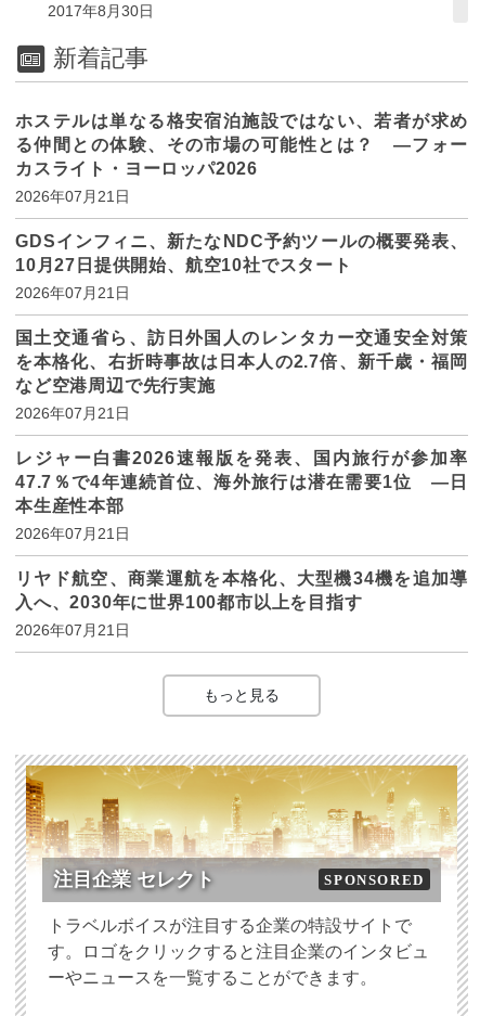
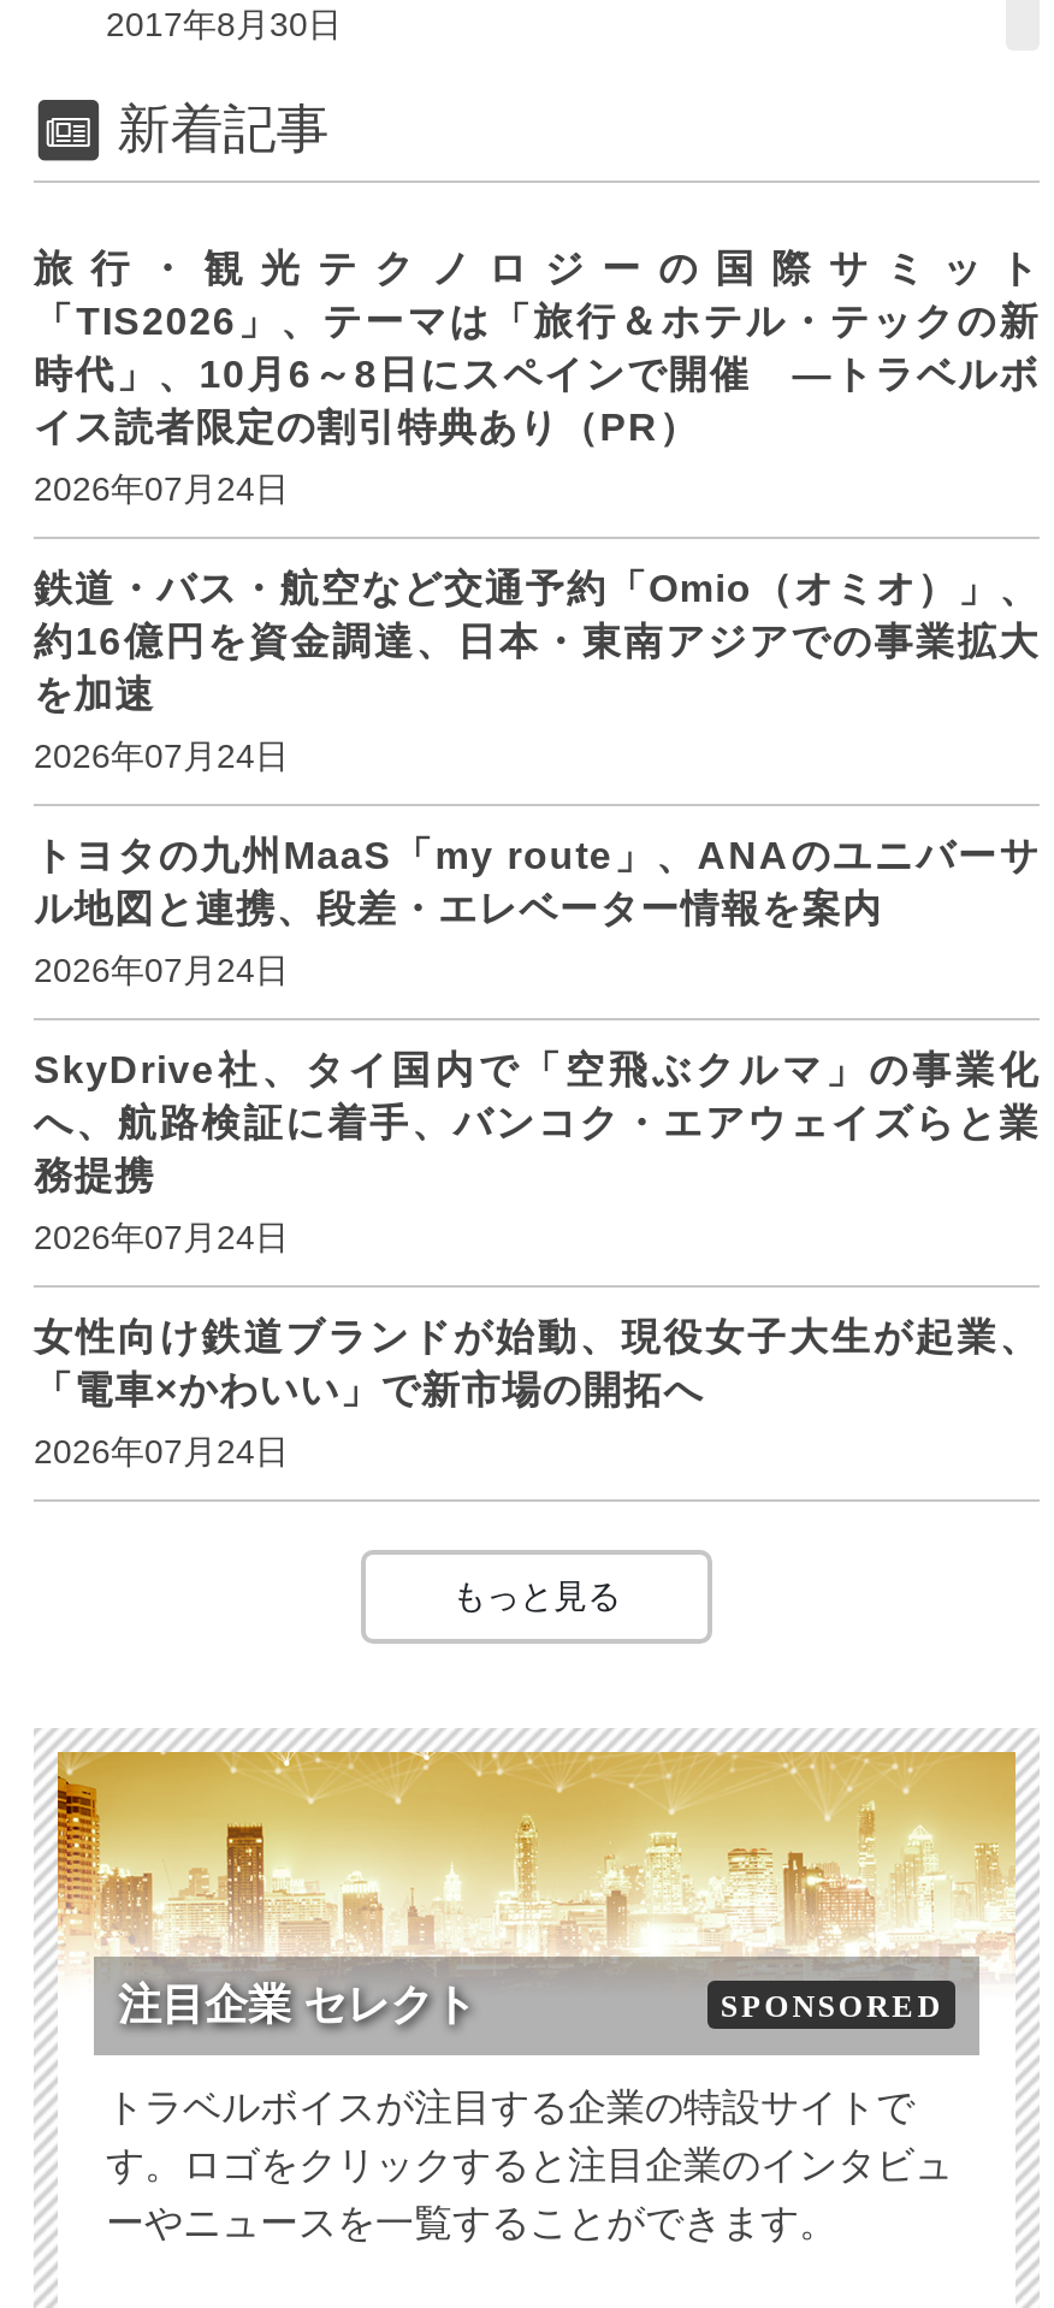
[15,112,468,178] ホステルは単なる格安宿泊施設ではない、若者が求め | る仲間との体験、その市場の可能性とは？ ―フォー | カスライト・ヨーロッパ2026 -> [34,249,1040,448] 旅行・観光テクノロジーの国際サミット | 「TIS2026」、テーマは「旅行＆ホテル・テックの新 | 時代」、10月6～8日にスペインで開催 ―トラベルボ | イス読者限定の割引特典あり（PR）
[15,188,130,205] 2026年07月21日 -> [34,470,289,509] 2026年07月24日
[15,232,468,275] GDSインフィニ、新たなNDC予約ツールの概要発表、 | 10月27日提供開始、航空10社でスタート -> [34,569,1040,716] 鉄道・バス・航空など交通予約「Omio（オミオ）」、 | 約16億円を資金調達、日本・東南アジアでの事業拡大 | を加速
[15,284,130,302] 2026年07月21日 -> [34,737,289,776] 2026年07月24日
[15,329,468,395] 国土交通省ら、訪日外国人のレンタカー交通安全対策 | を本格化、右折時事故は日本人の2.7倍、新千歳・福岡 | など空港周辺で先行実施 -> [34,836,1040,930] トヨタの九州MaaS「my route」、ANAのユニバーサ | ル地図と連携、段差・エレベーター情報を案内
[15,405,130,422] 2026年07月21日 -> [34,951,289,990] 2026年07月24日
[15,449,468,515] レジャー白書2026速報版を発表、国内旅行が参加率 | 47.7％で4年連続首位、海外旅行は潜在需要1位 ―日 | 本生産性本部 -> [34,1050,1040,1197] SkyDrive社、タイ国内で「空飛ぶクルマ」の事業化 | へ、航路検証に着手、バンコク・エアウェイズらと業 | 務提携
[15,525,130,542] 2026年07月21日 -> [34,1218,289,1257] 2026年07月24日
[15,570,468,612] リヤド航空、商業運航を本格化、大型機34機を追加導 | 入へ、2030年に世界100都市以上を目指す -> [34,1317,1040,1411] 女性向け鉄道ブランドが始動、現役女子大生が起業、 | 「電車×かわいい」で新市場の開拓へ
[15,622,130,639] 2026年07月21日 -> [34,1433,289,1471] 2026年07月24日

